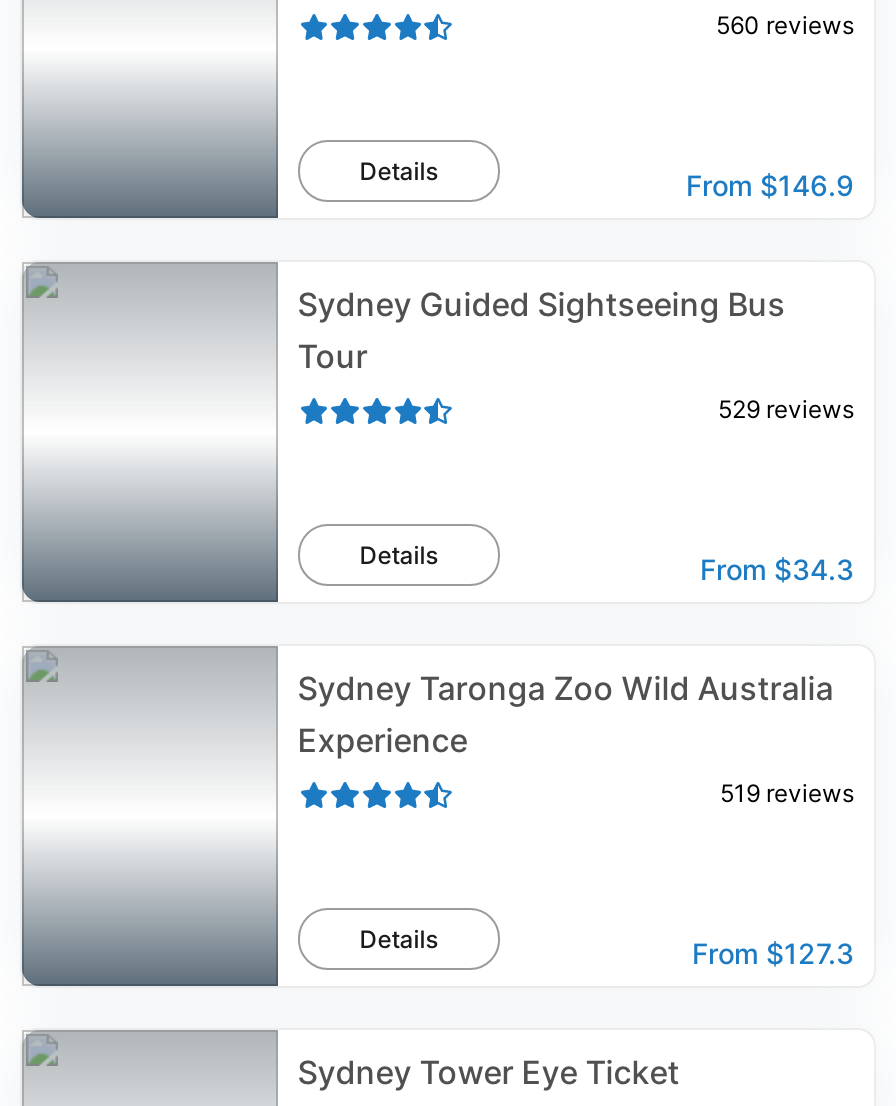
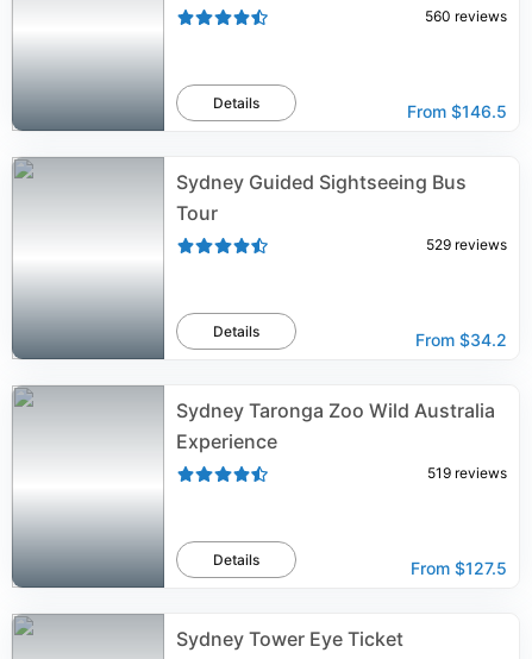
[686,168,854,202] From $146.9 -> [407,101,507,121] From $146.5
[700,552,854,586] From $34.3 -> [415,329,507,350] From $34.2
[692,936,854,970] From $127.3 -> [411,558,507,578] From $127.5

